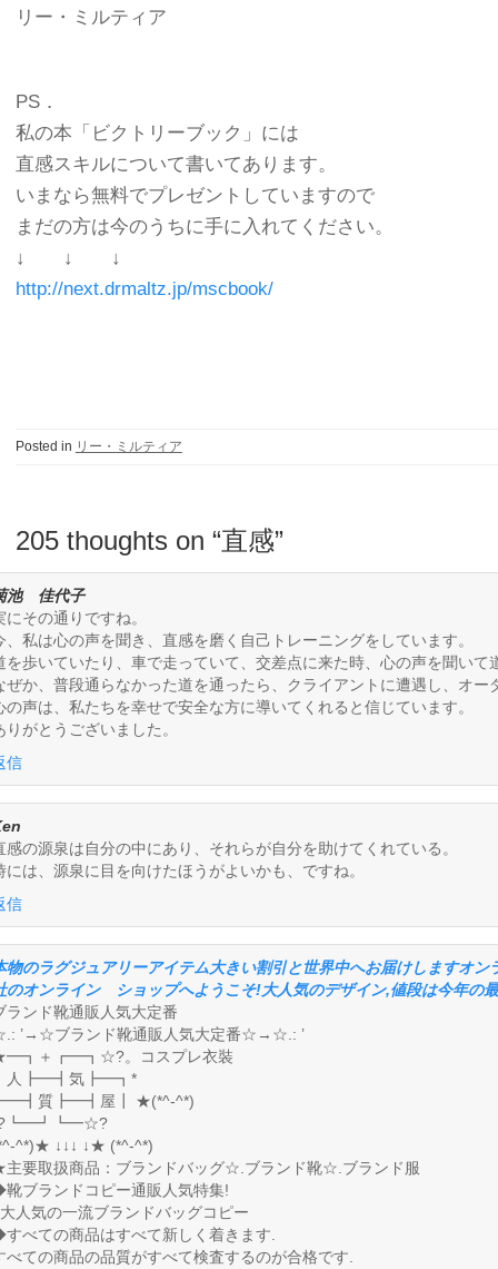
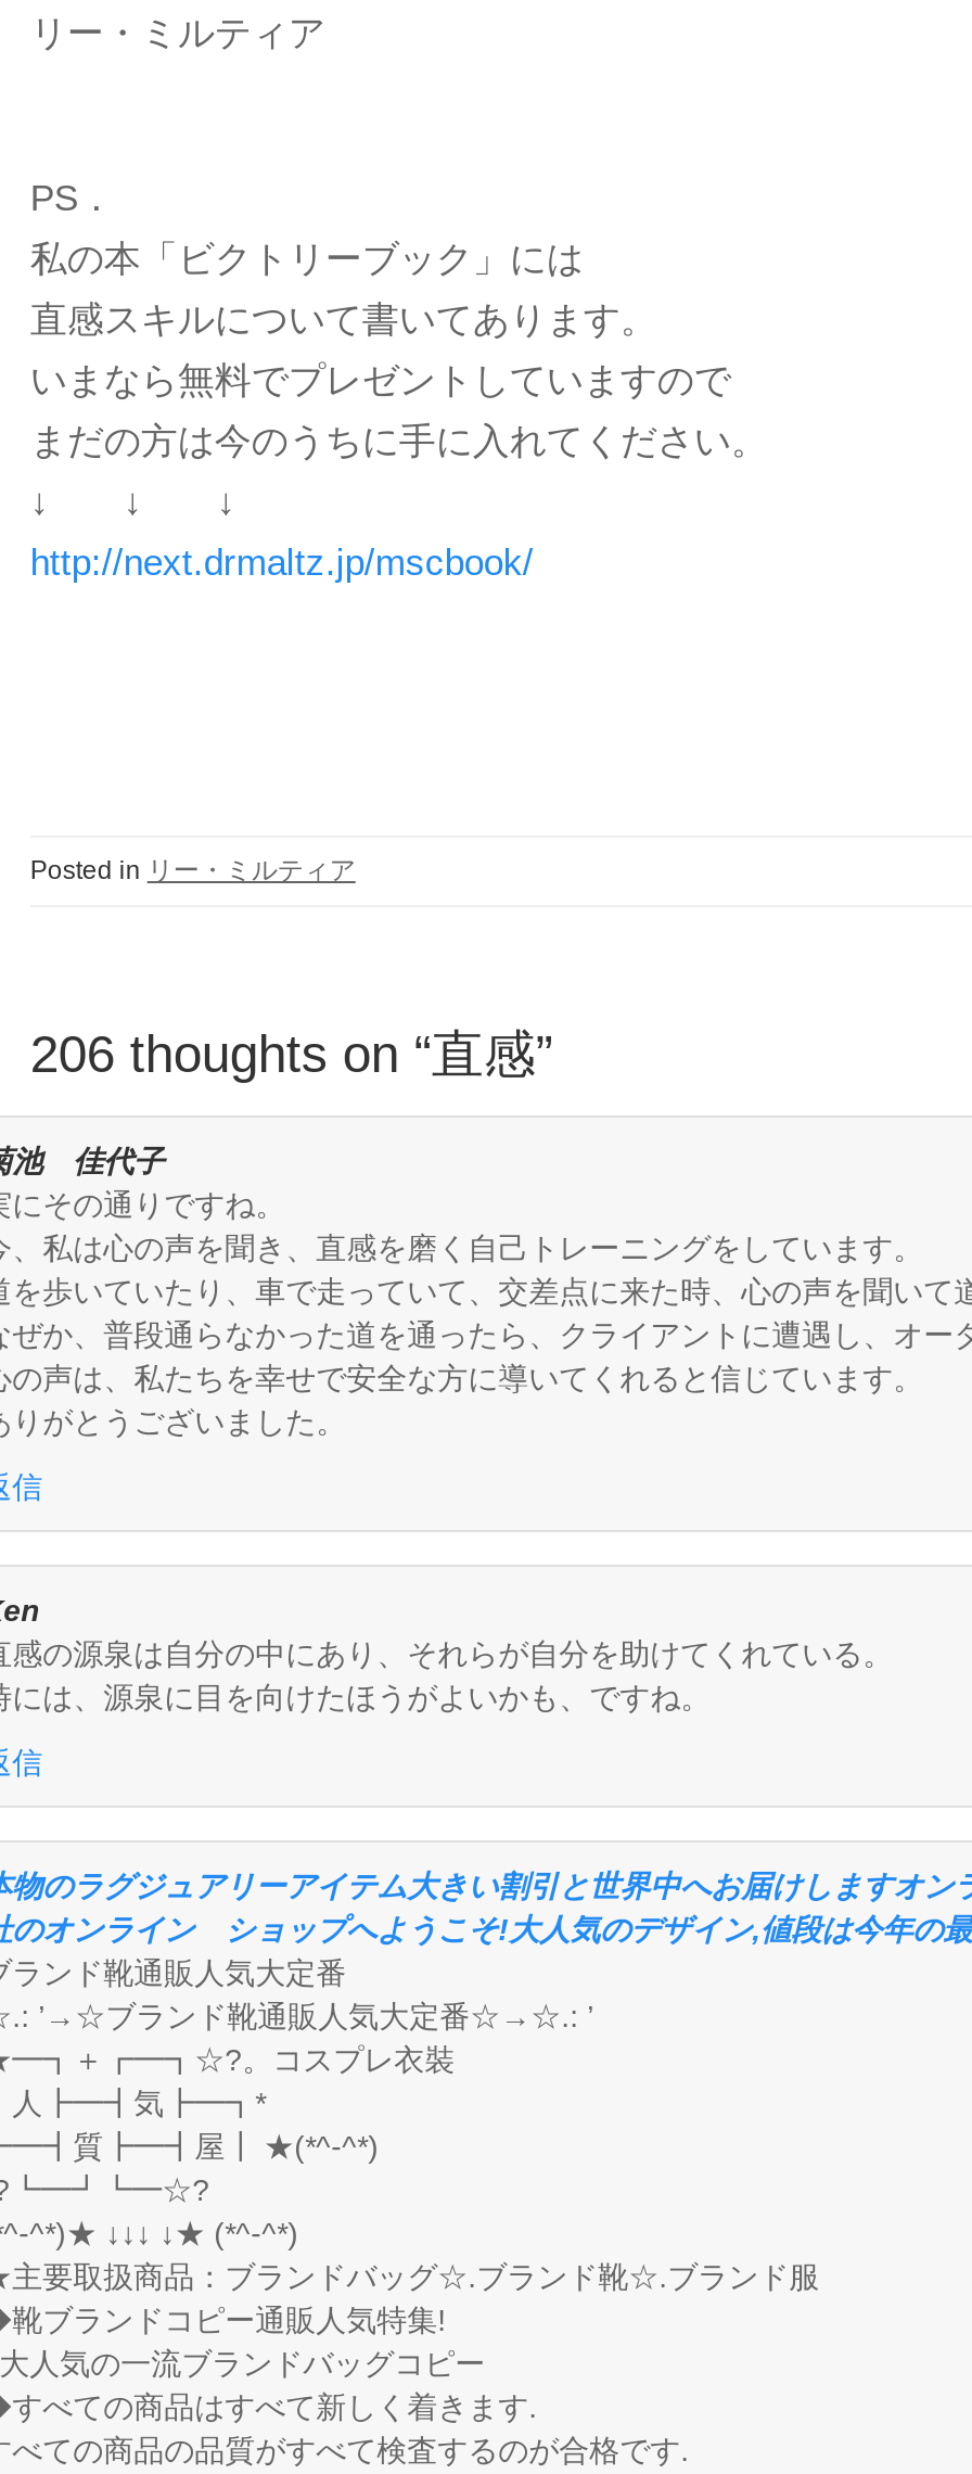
[15,526,283,556] 205 thoughts on “直感” -> [30,1025,553,1084] 206 thoughts on “直感”

